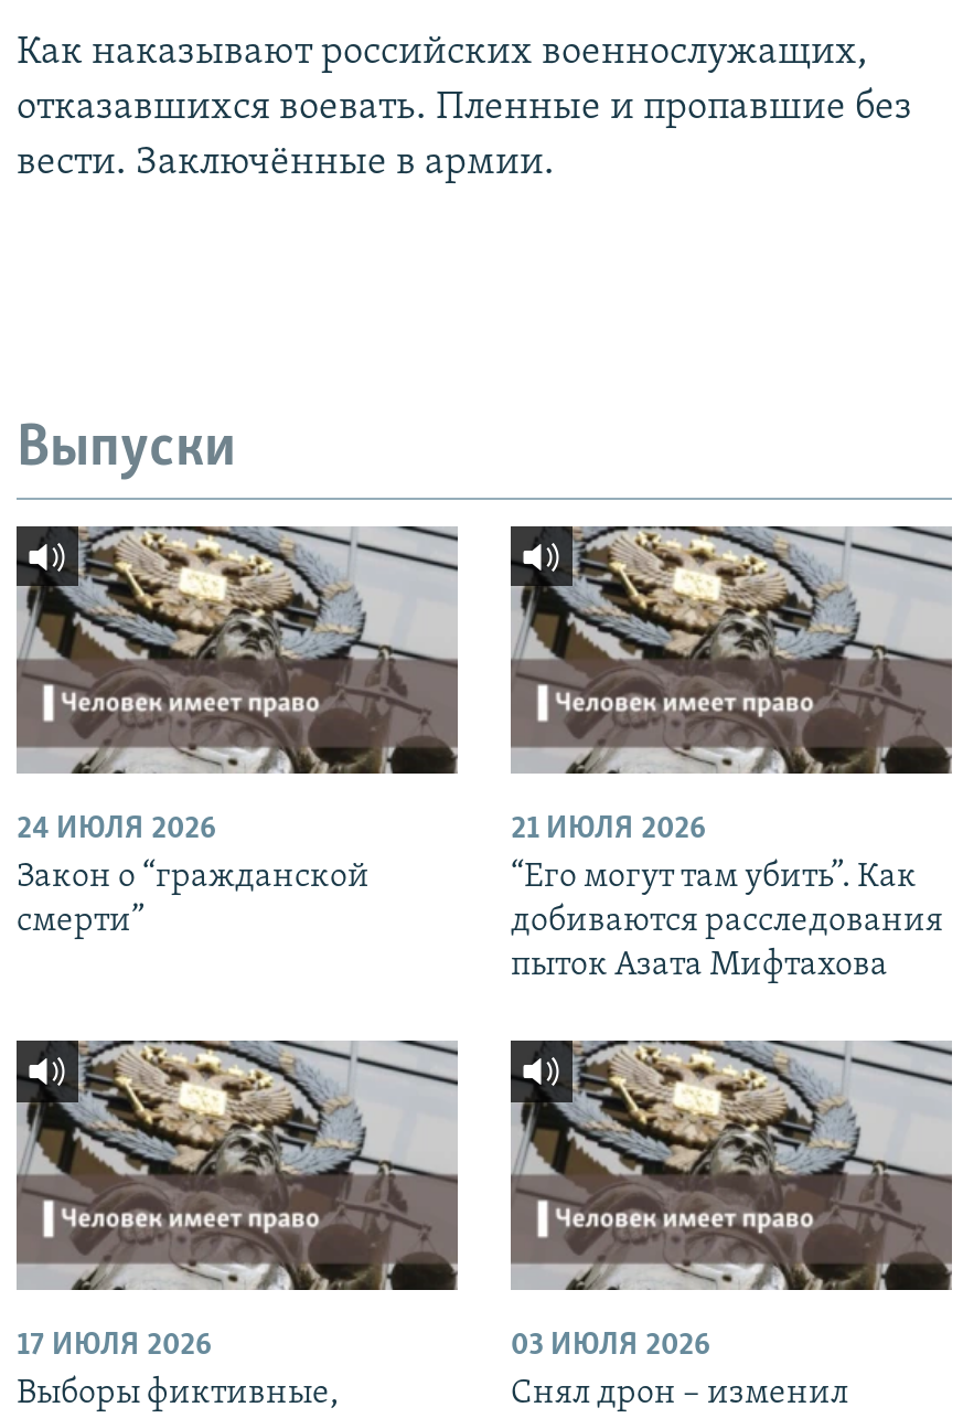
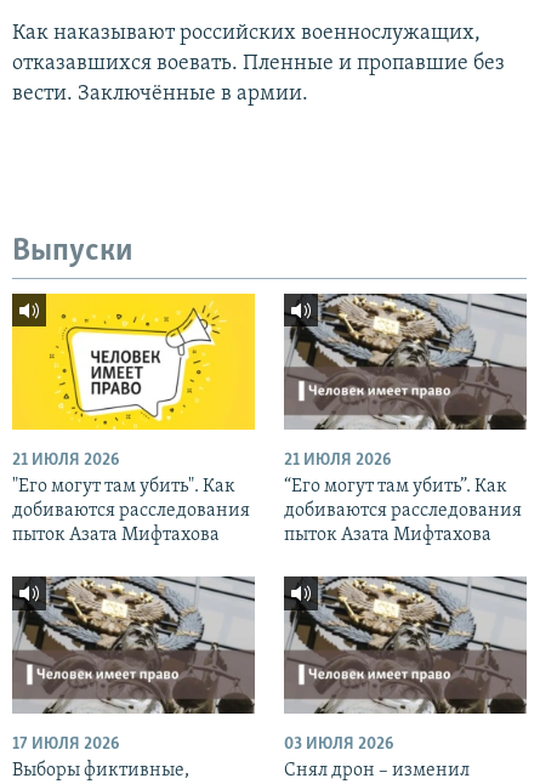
[14,524,460,940] [image] | 24 ИЮЛЯ 2026 | Закон о “гражданской | смерти” -> [11,292,256,545] [image] | 21 ИЮЛЯ 2026 | "Его могут там убить". Как | добиваются расследования | пыток Азата Мифтахова

